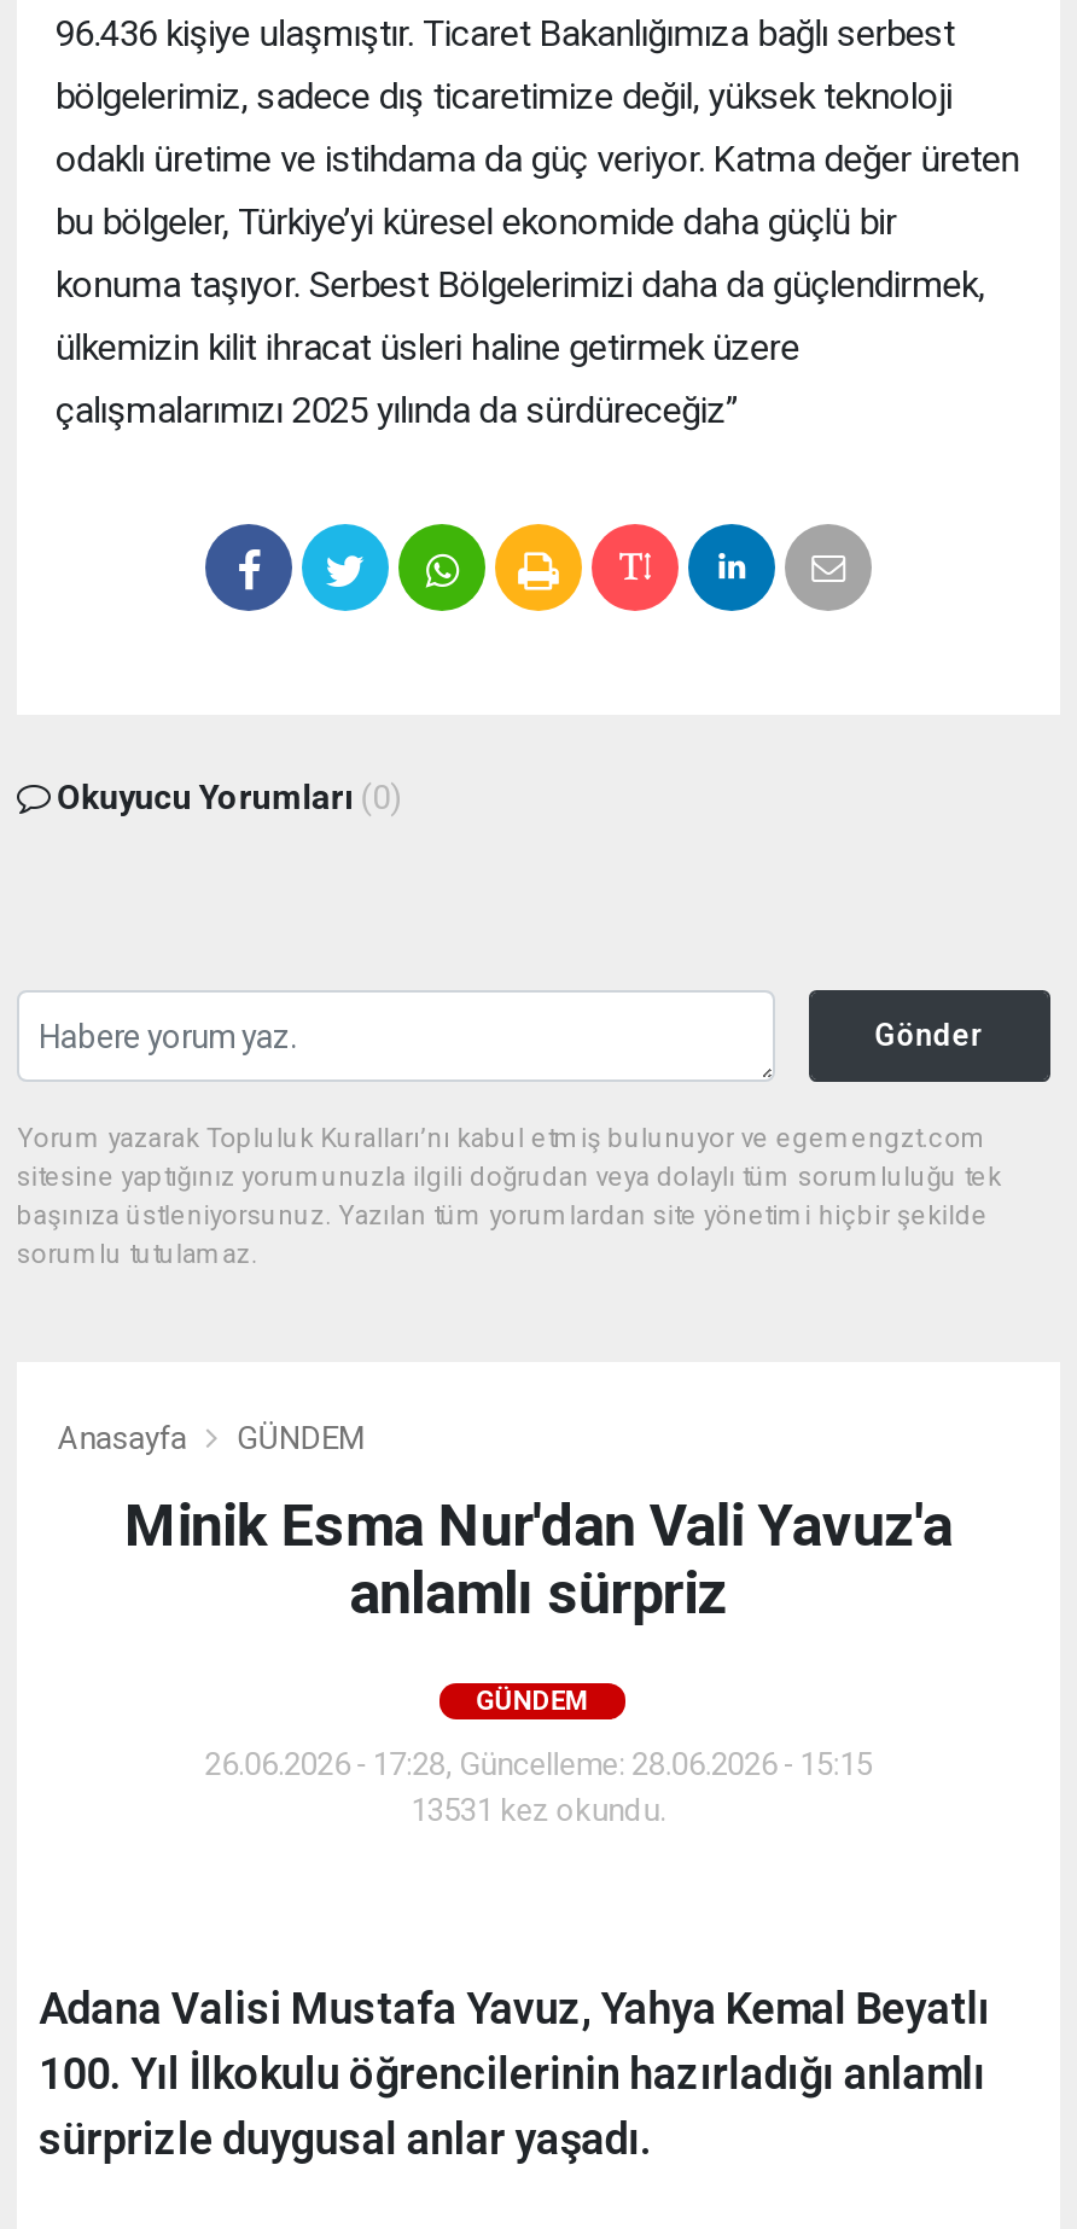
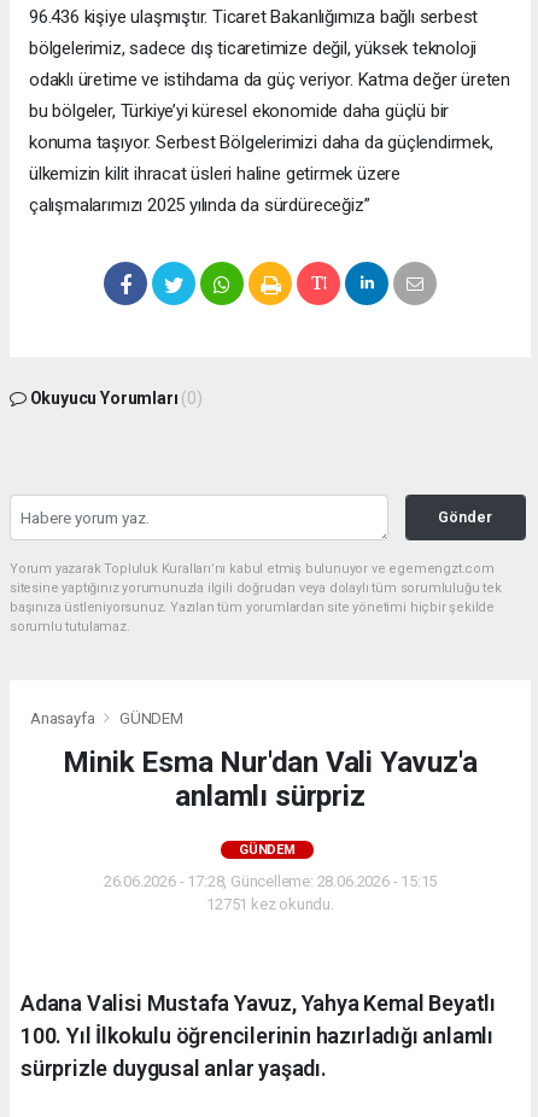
[411,1792,666,1829] 13531 kez okundu. -> [206,895,334,913] 12751 kez okundu.

